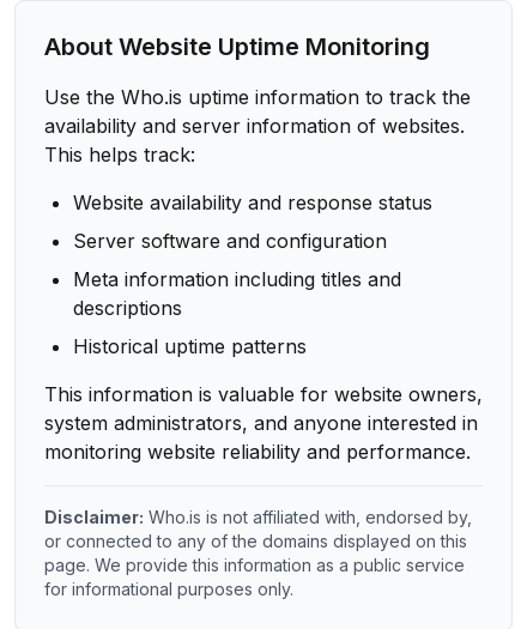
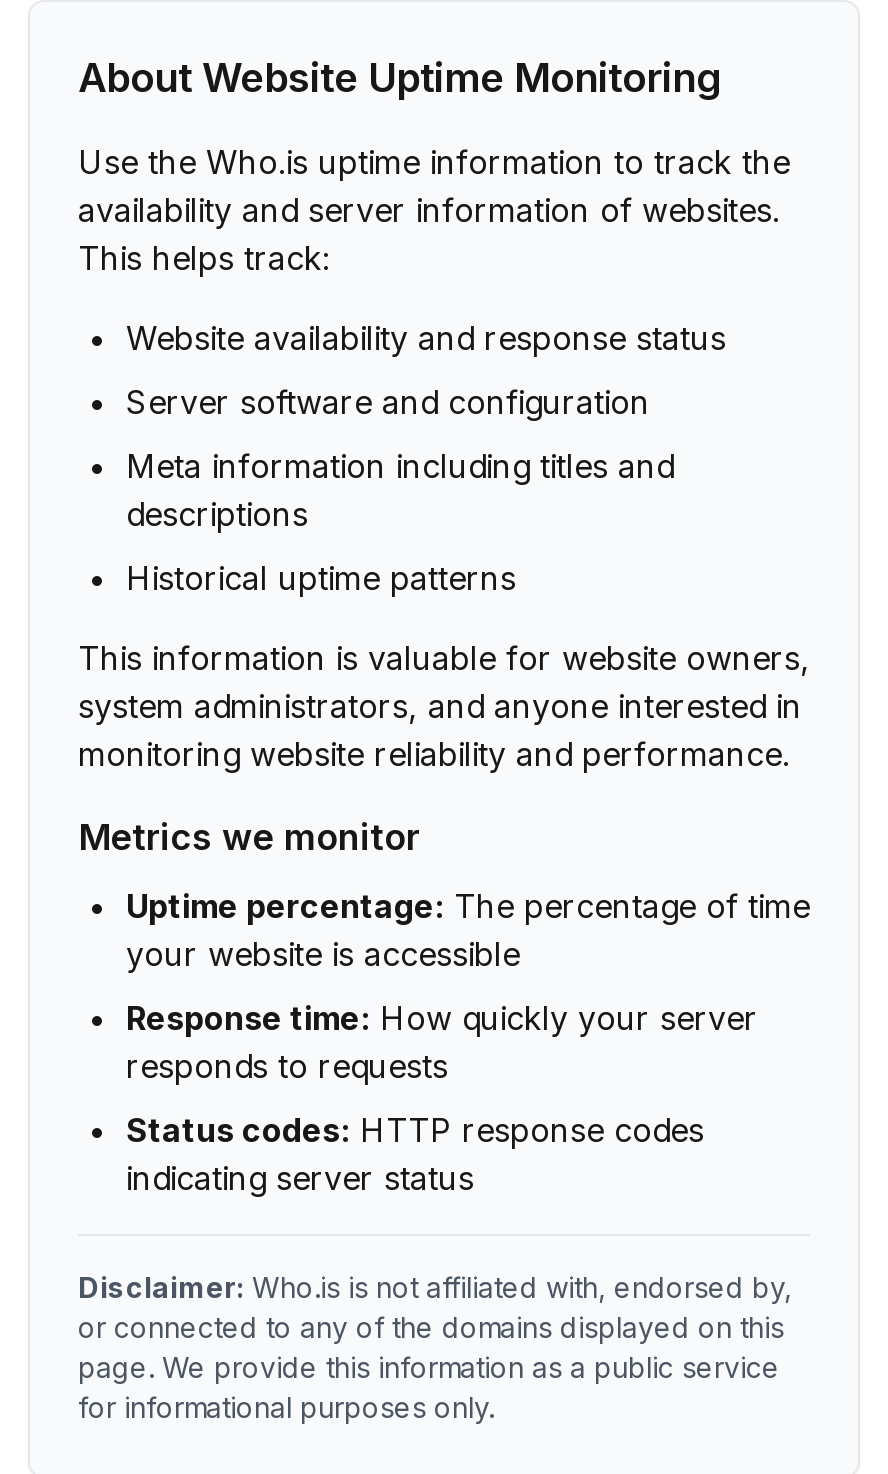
none -> [78,816,810,1198] Metrics we monitor | Uptime percentage: The percentage of time | your website is accessible | Response time: How quickly your server | responds to requests | Status codes: HTTP response codes | indicating server status

